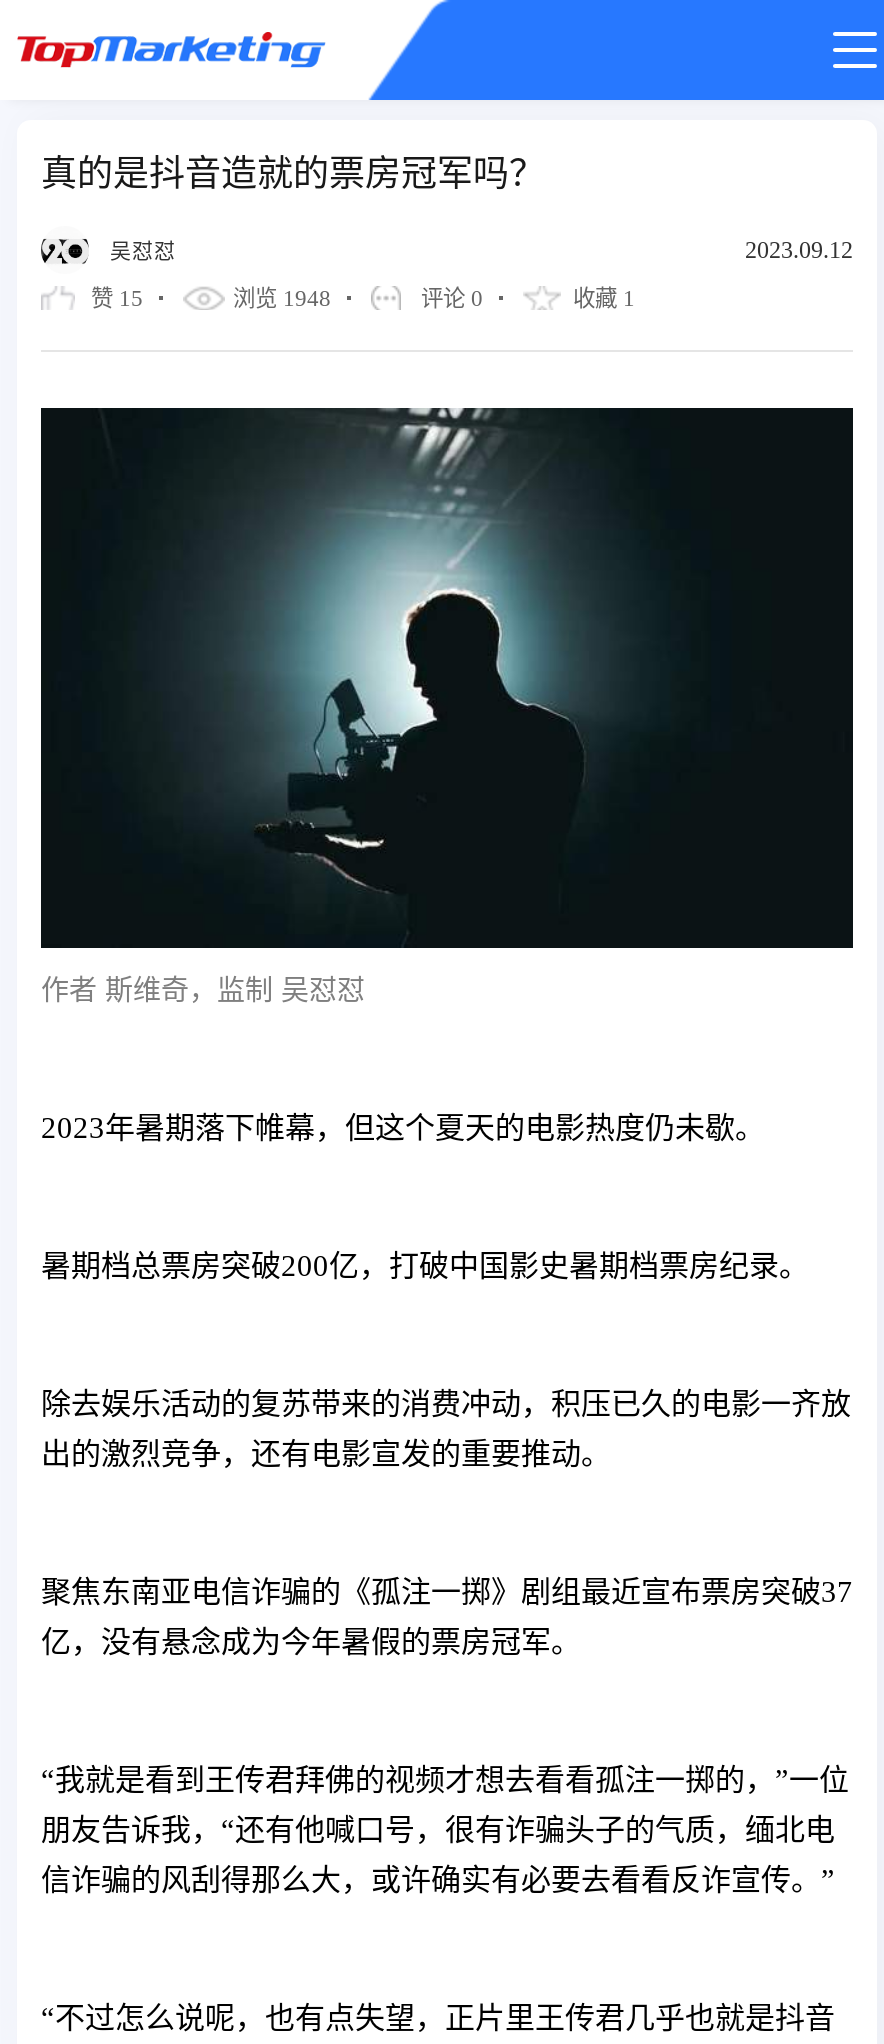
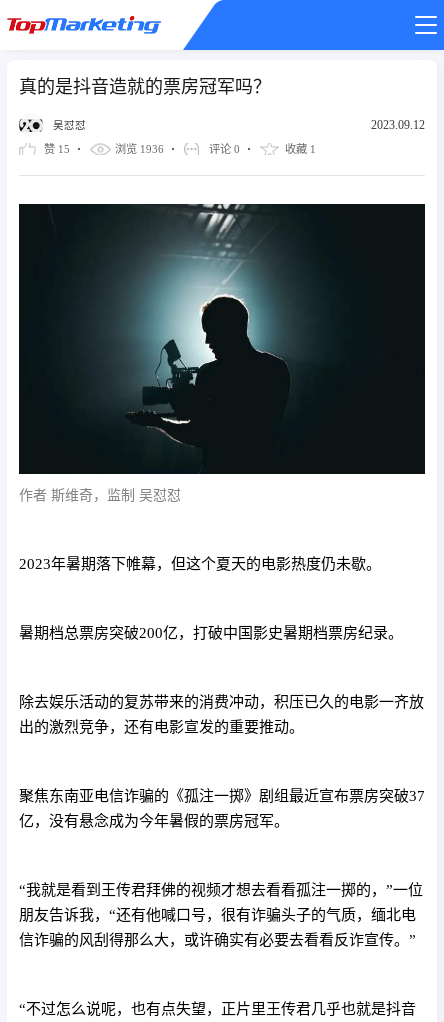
[233,286,331,310] 浏览 1948 -> [115,143,164,155] 浏览 1936

